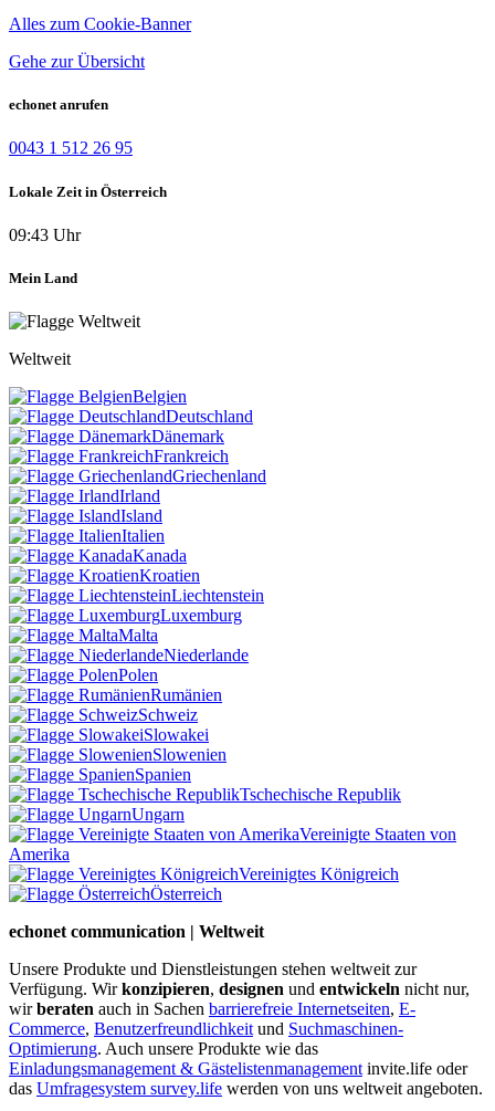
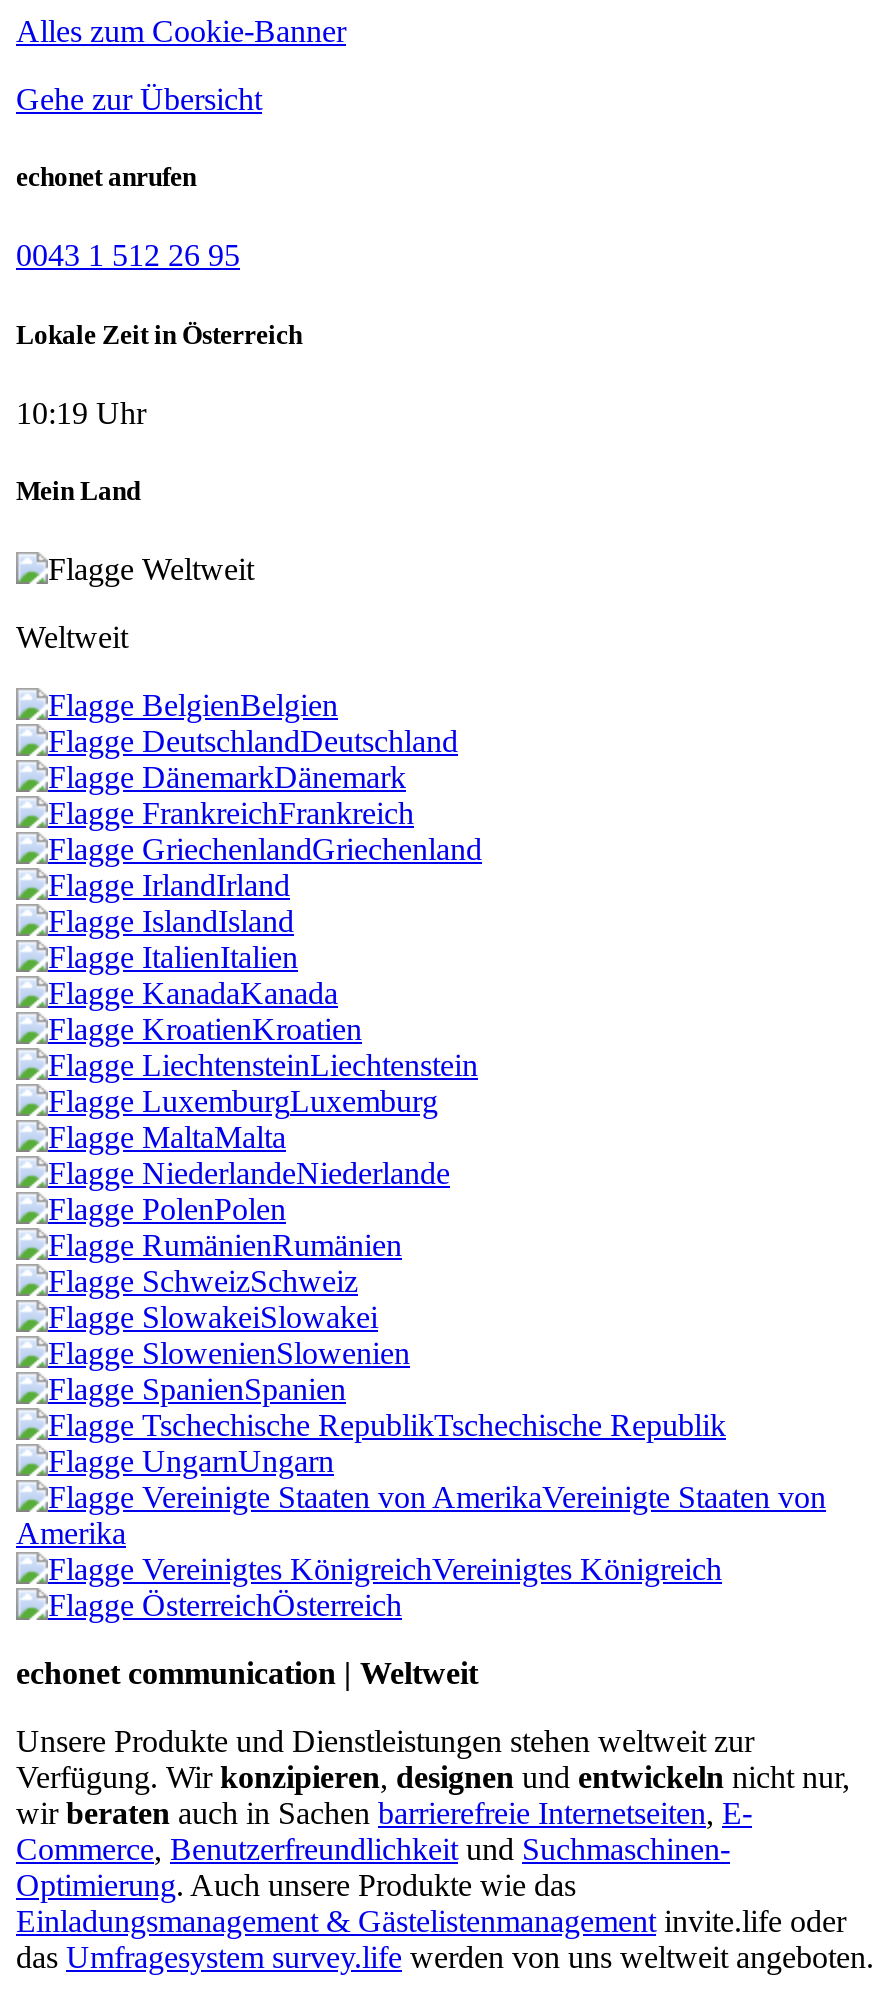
[9,225,81,244] 09:43 Uhr -> [16,395,146,429] 10:19 Uhr

